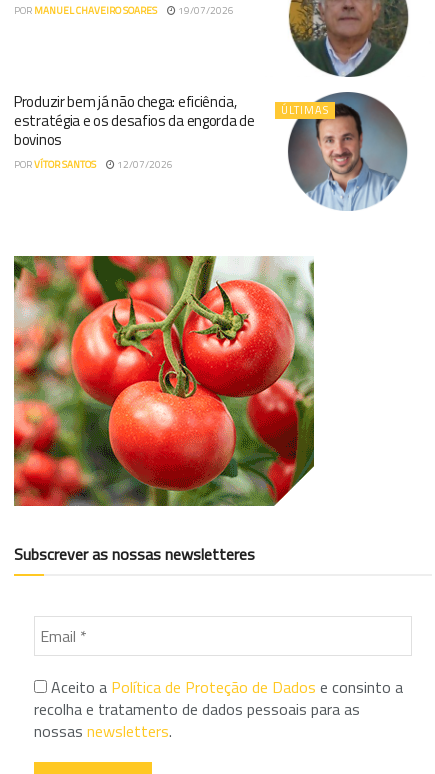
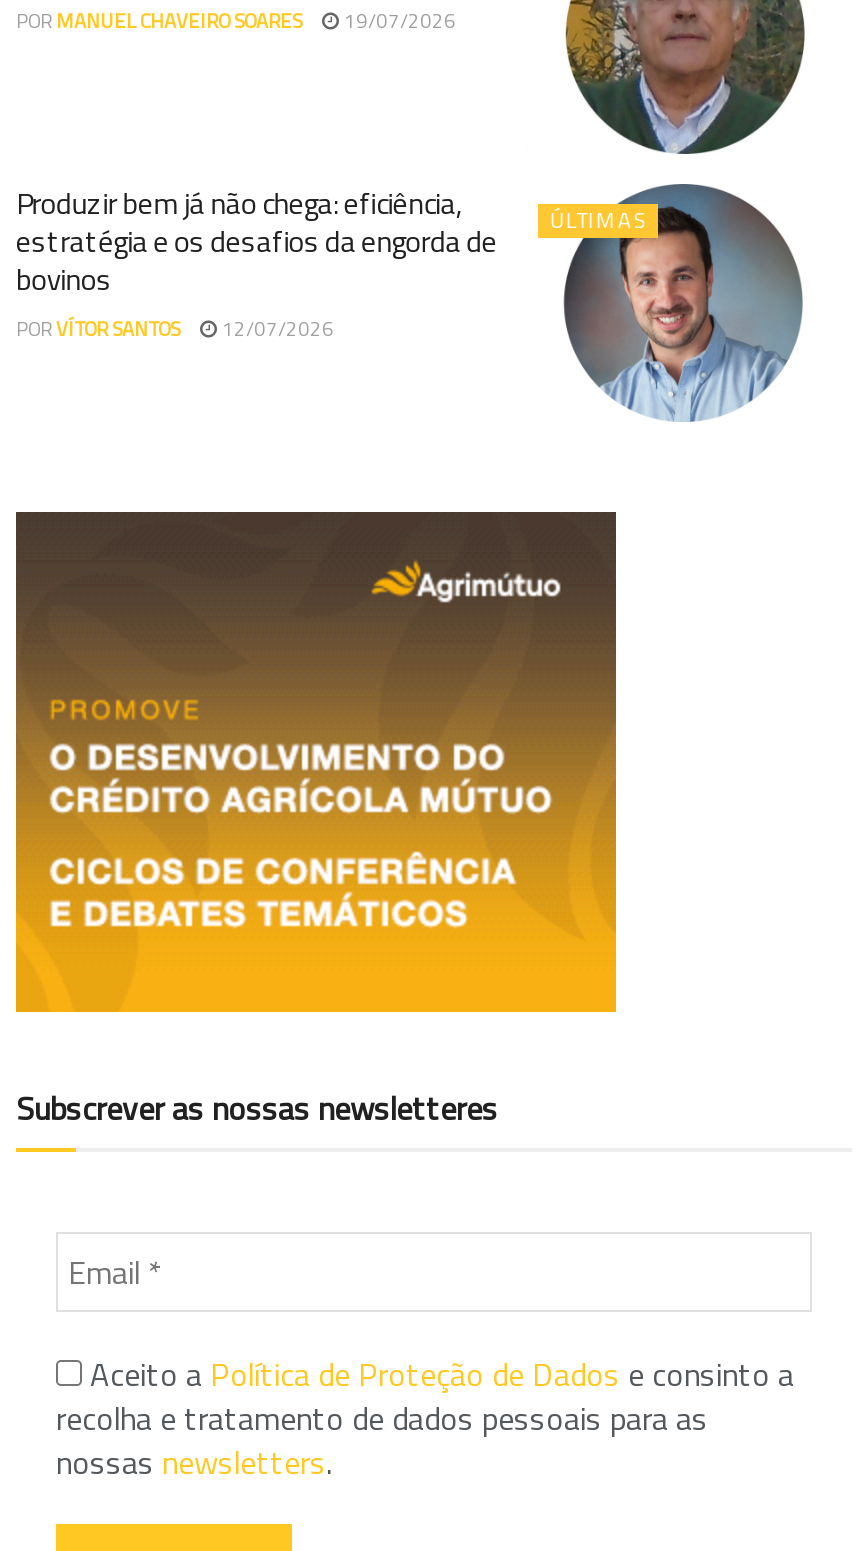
[13,255,315,507] [image] -> [14,510,618,1014] [image]

